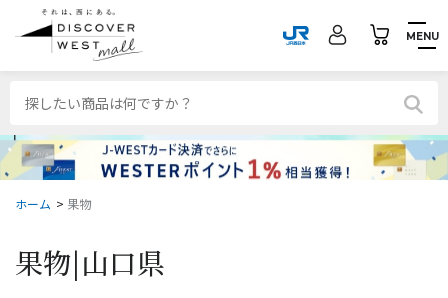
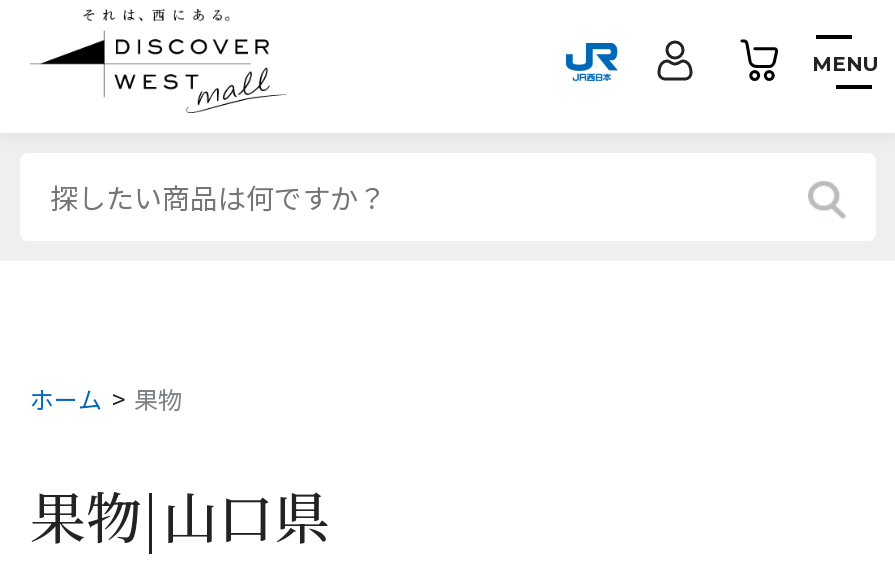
[3,134,445,181] [image] -> none

